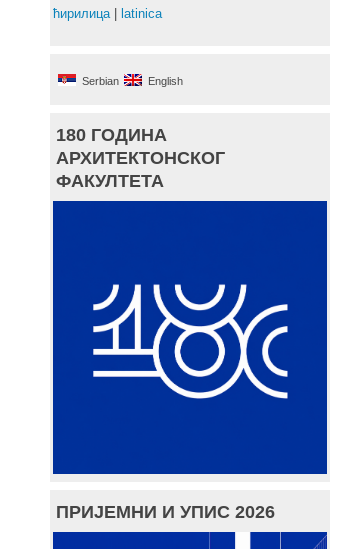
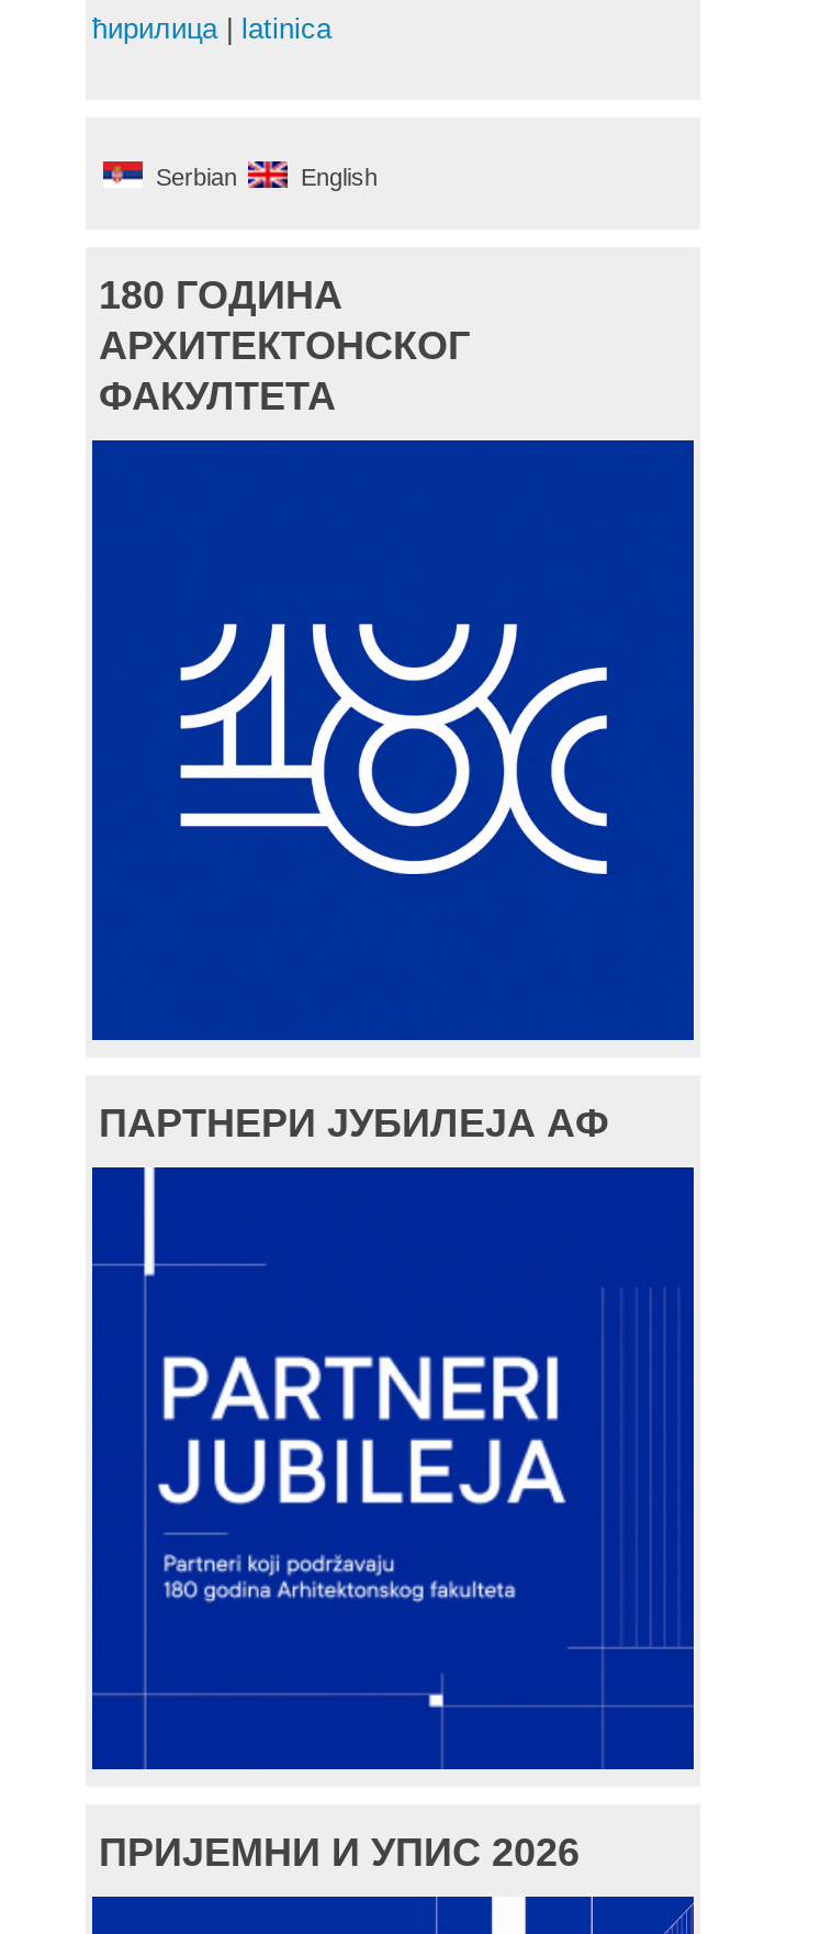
none -> [99,1101,608,1145] ПАРТНЕРИ ЈУБИЛЕЈА АФ
none -> [136,1170,564,1763] [image]

